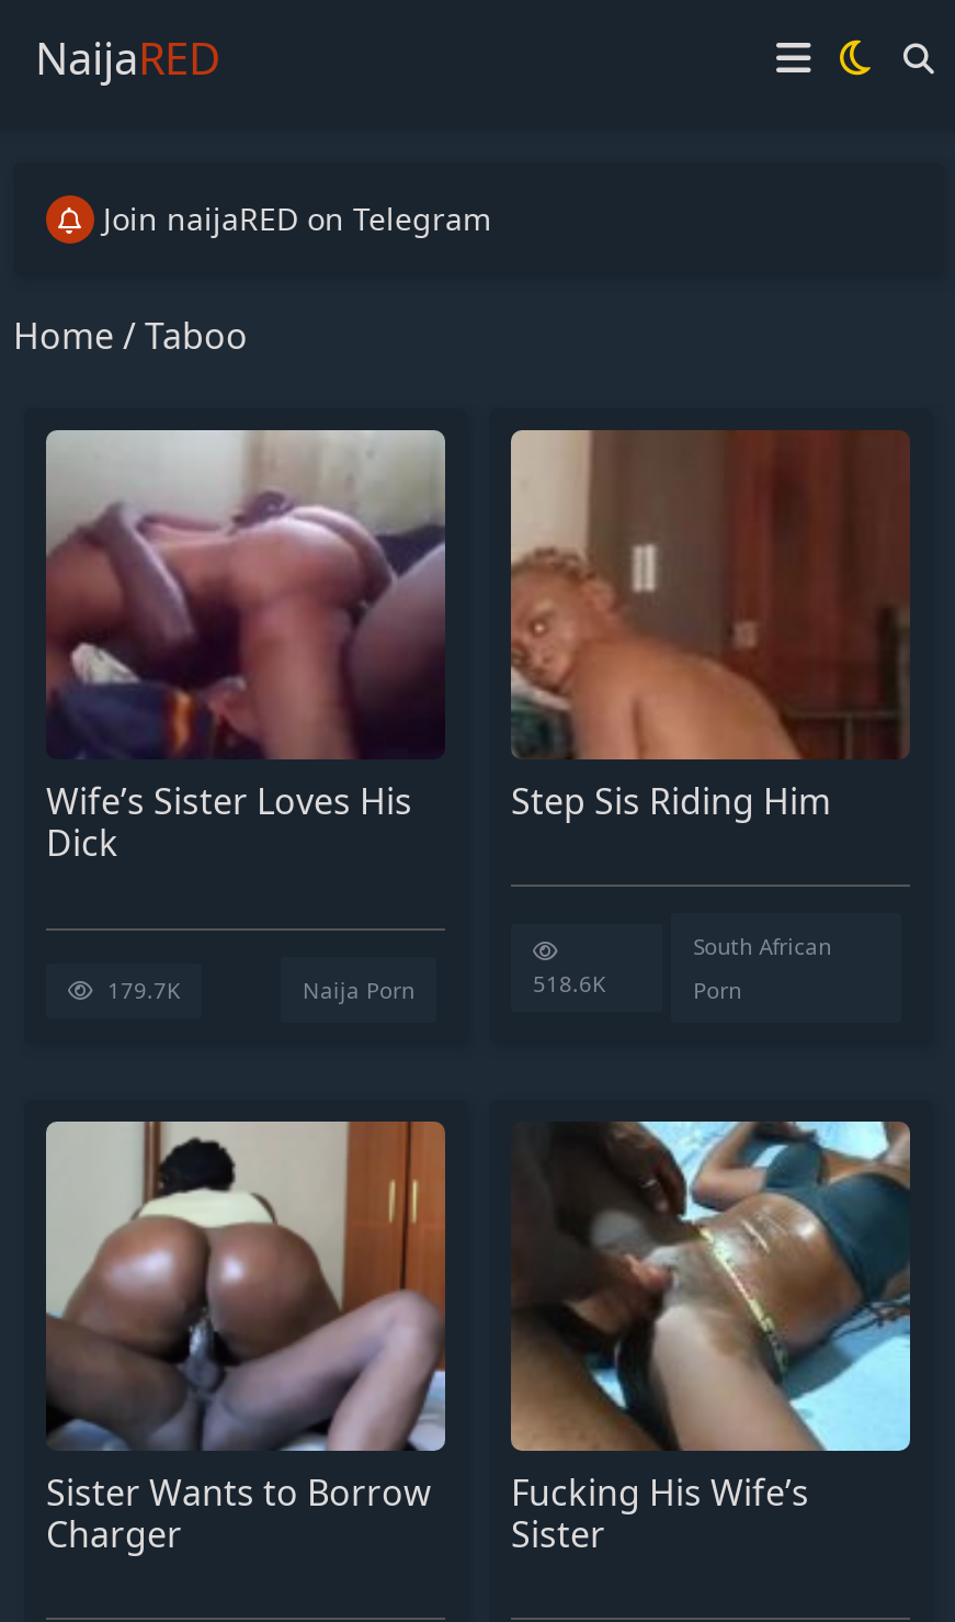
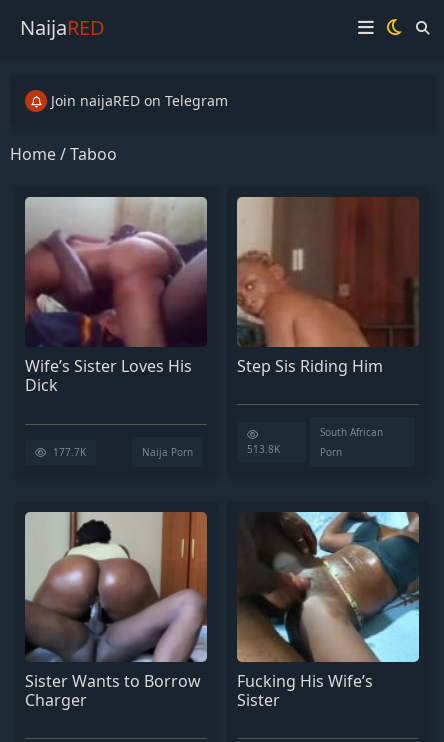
[107,973,180,1004] 179.7K -> [53,444,86,458] 177.7K
[533,968,605,999] 518.6K -> [247,442,280,456] 513.8K

